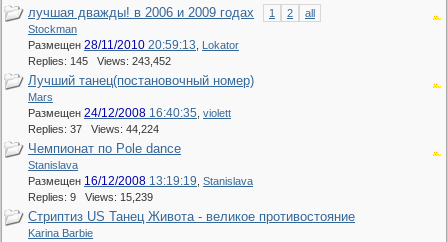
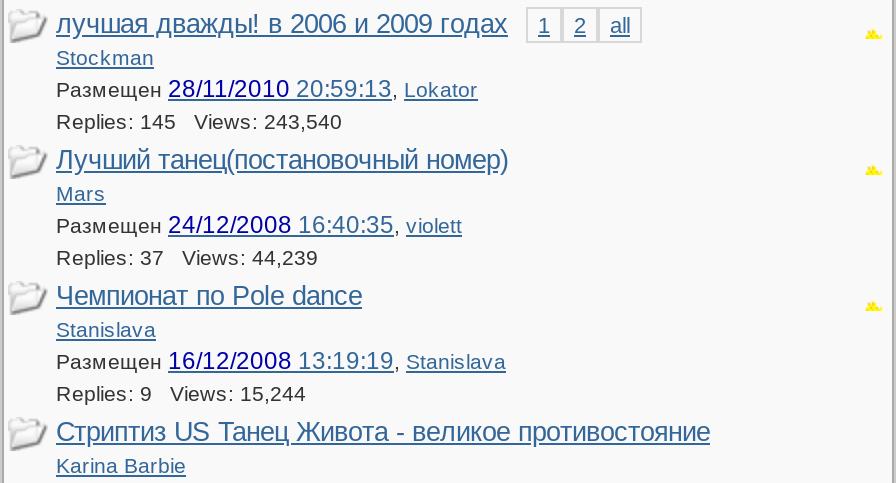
[28,55,171,67] Replies: 145 Views: 243,452 -> [56,109,342,133] Replies: 145 Views: 243,540
[28,123,159,135] Replies: 37 Views: 44,224 -> [56,245,318,269] Replies: 37 Views: 44,239
[28,191,153,203] Replies: 9 Views: 15,239 -> [56,381,306,405] Replies: 9 Views: 15,244

